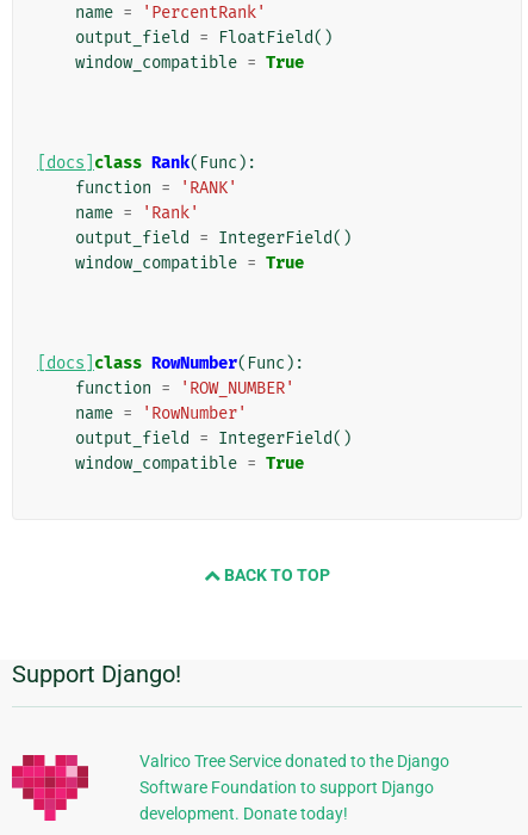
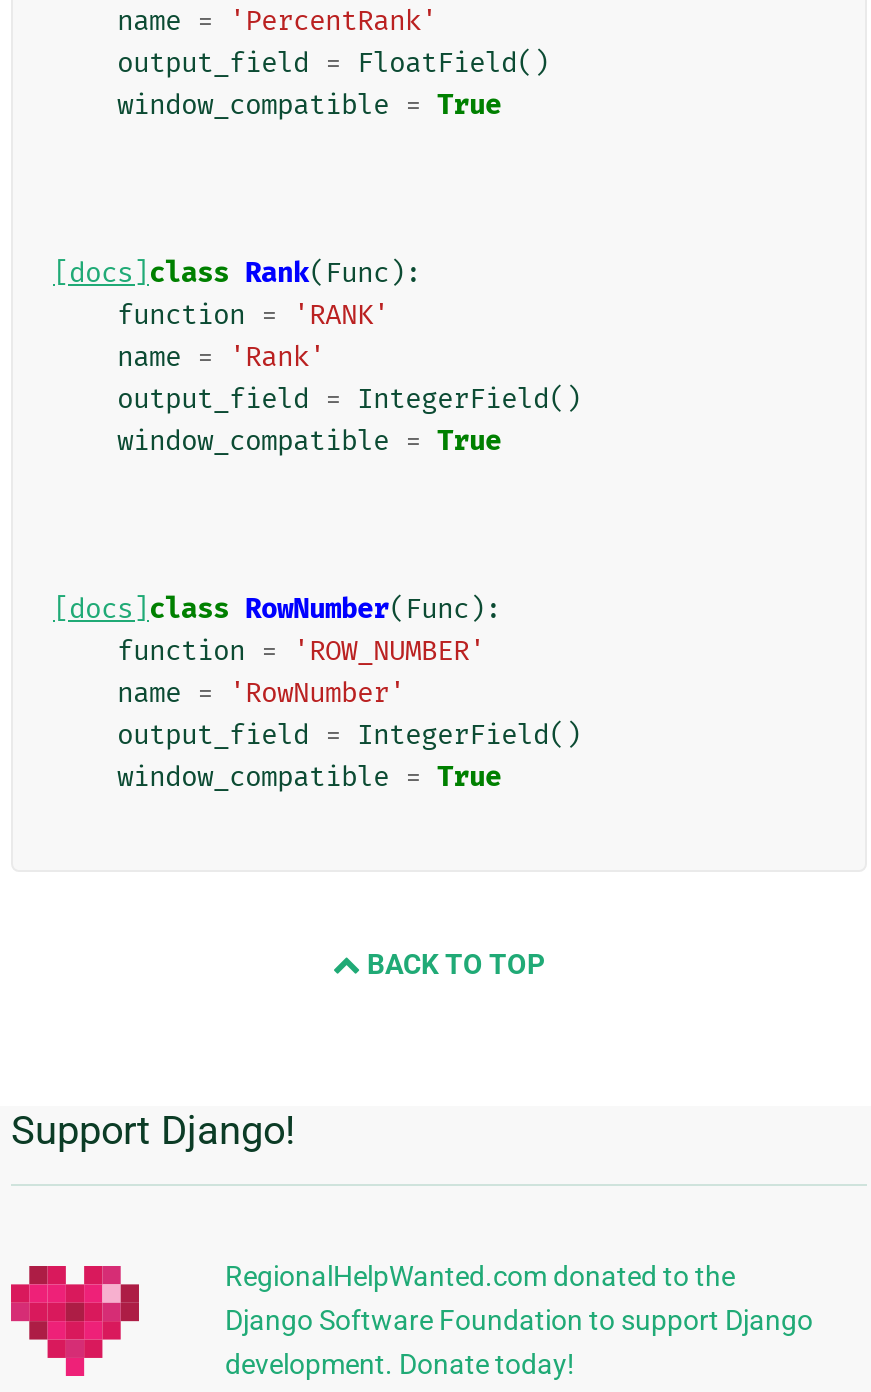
[139,752,449,797] Valrico Tree Service donated to the Django | Software Foundation to support Django -> [225,1261,813,1337] RegionalHelpWanted.com donated to the | Django Software Foundation to support Django

